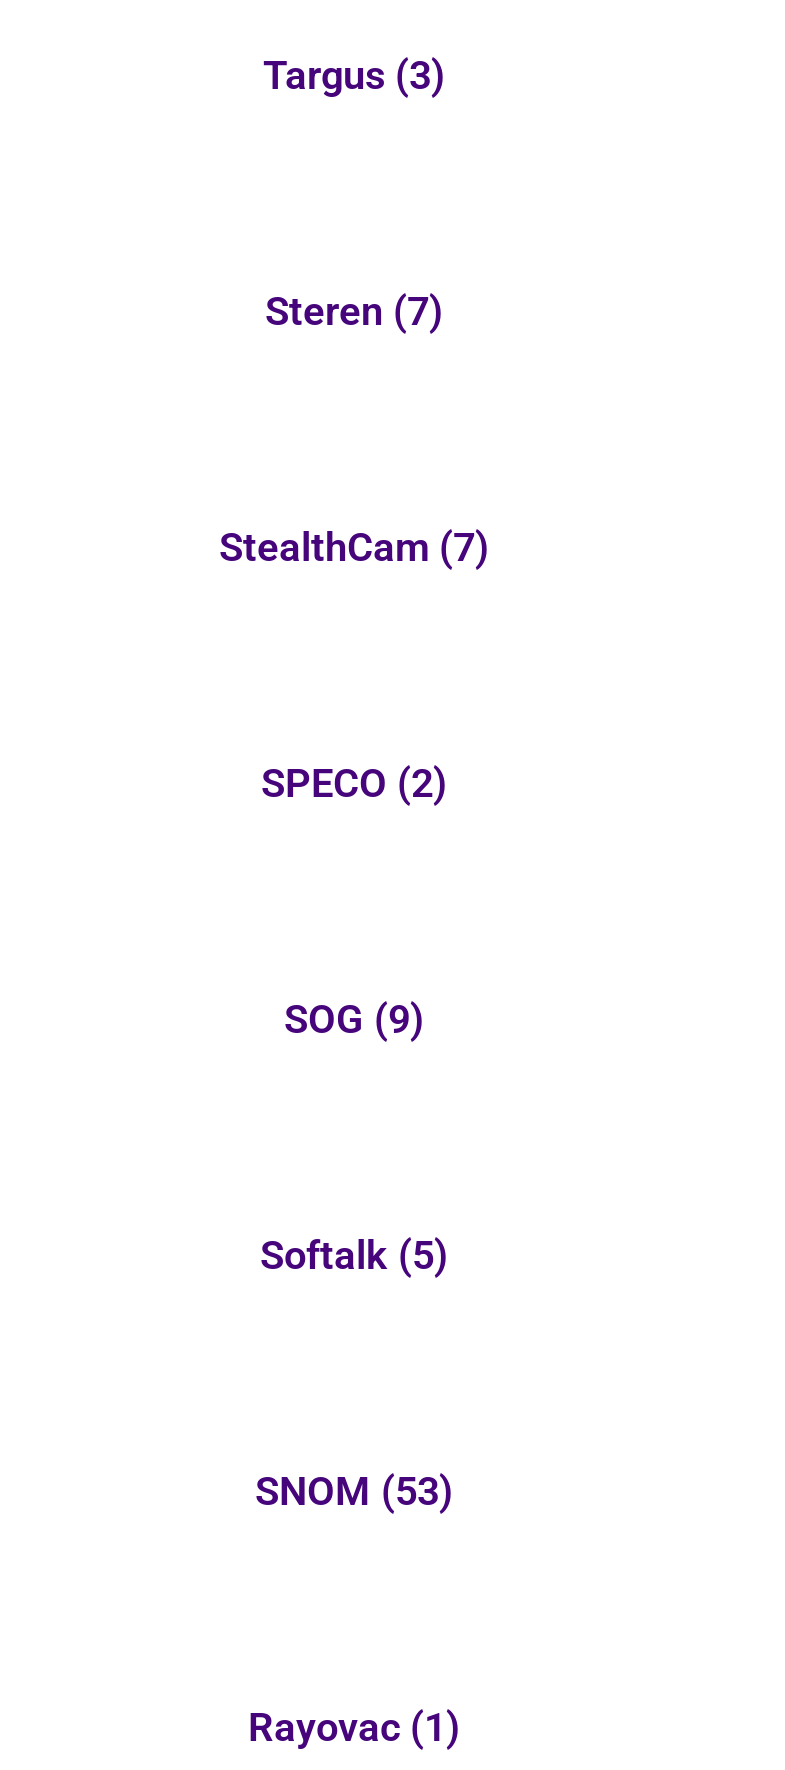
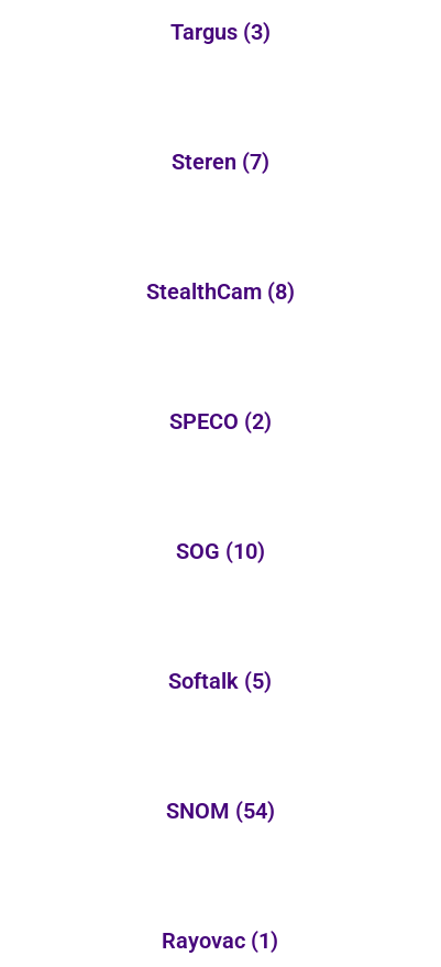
[219,523,489,571] StealthCam (7) -> [146,278,294,304] StealthCam (8)
[284,995,424,1043] SOG (9) -> [175,538,264,564] SOG (10)
[255,1467,453,1515] SNOM (53) -> [166,797,274,824] SNOM (54)

